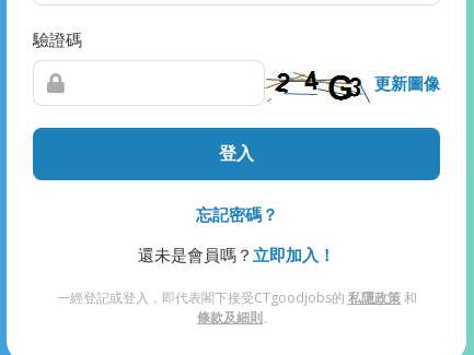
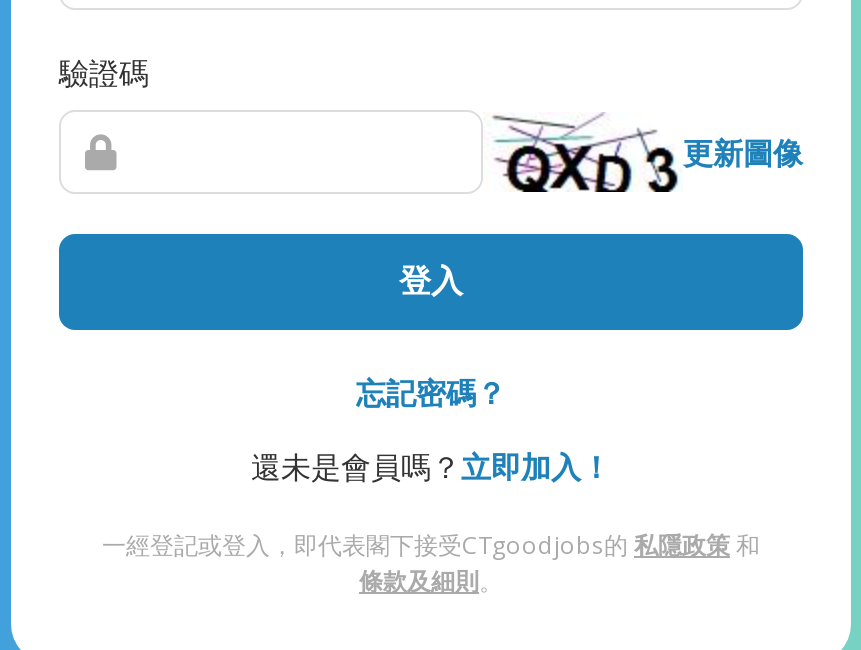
[265,63,372,105] [image] -> [489,112,681,194] [image]

